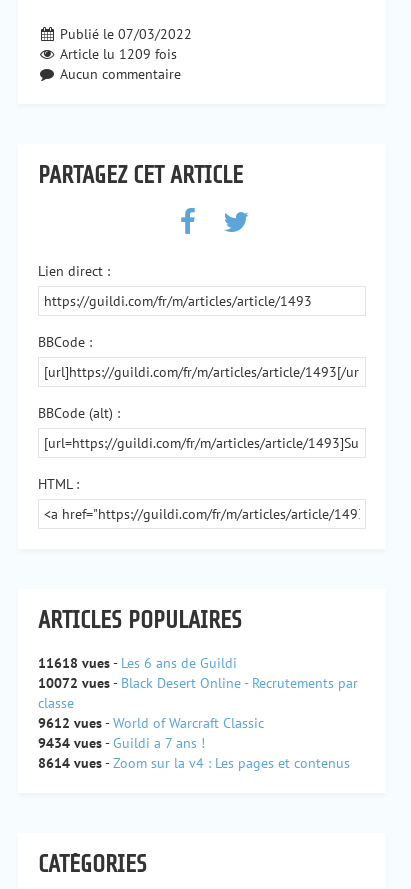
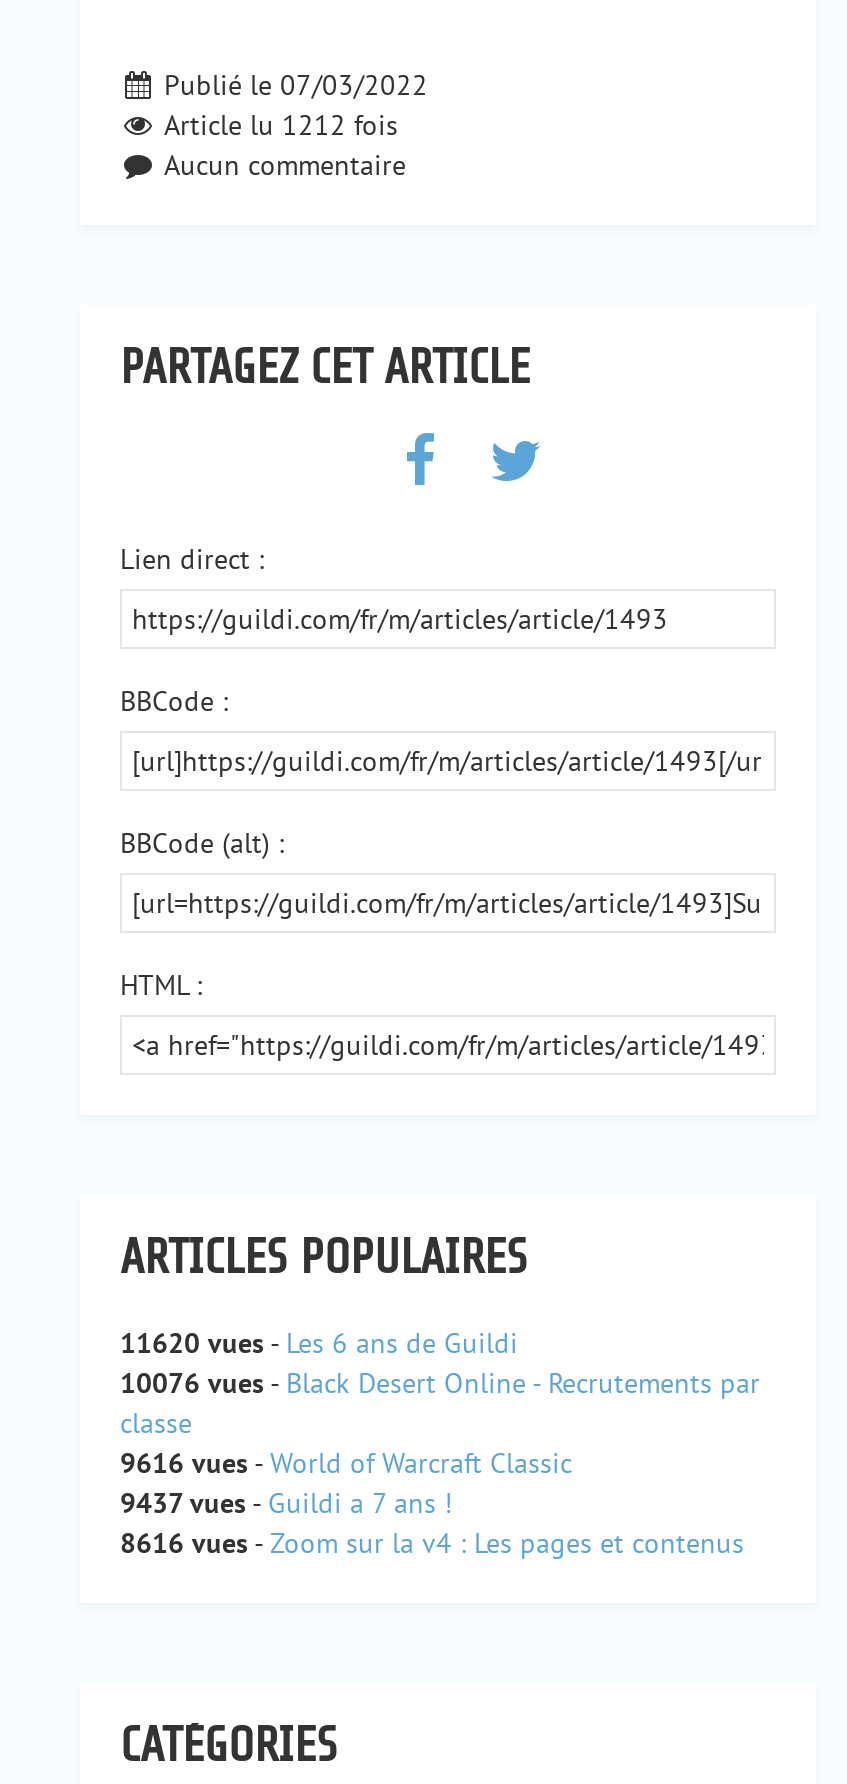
[56,45,177,63] Article lu 1209 fois -> [156,107,398,143] Article lu 1212 fois
[38,654,237,672] 11618 vues - Les 6 ans de Guildi -> [120,1325,518,1361] 11620 vues - Les 6 ans de Guildi
[38,674,358,692] 10072 vues - Black Desert Online - Recrutements par -> [120,1365,760,1401] 10076 vues - Black Desert Online - Recrutements par
[38,714,264,732] 9612 vues - World of Warcraft Classic -> [120,1445,572,1481] 9616 vues - World of Warcraft Classic
[38,734,205,752] 9434 vues - Guildi a 7 ans ! -> [120,1485,452,1521] 9437 vues - Guildi a 7 ans !
[38,754,350,772] 8614 vues - Zoom sur la v4 : Les pages et contenus -> [120,1525,744,1561] 8616 vues - Zoom sur la v4 : Les pages et contenus

